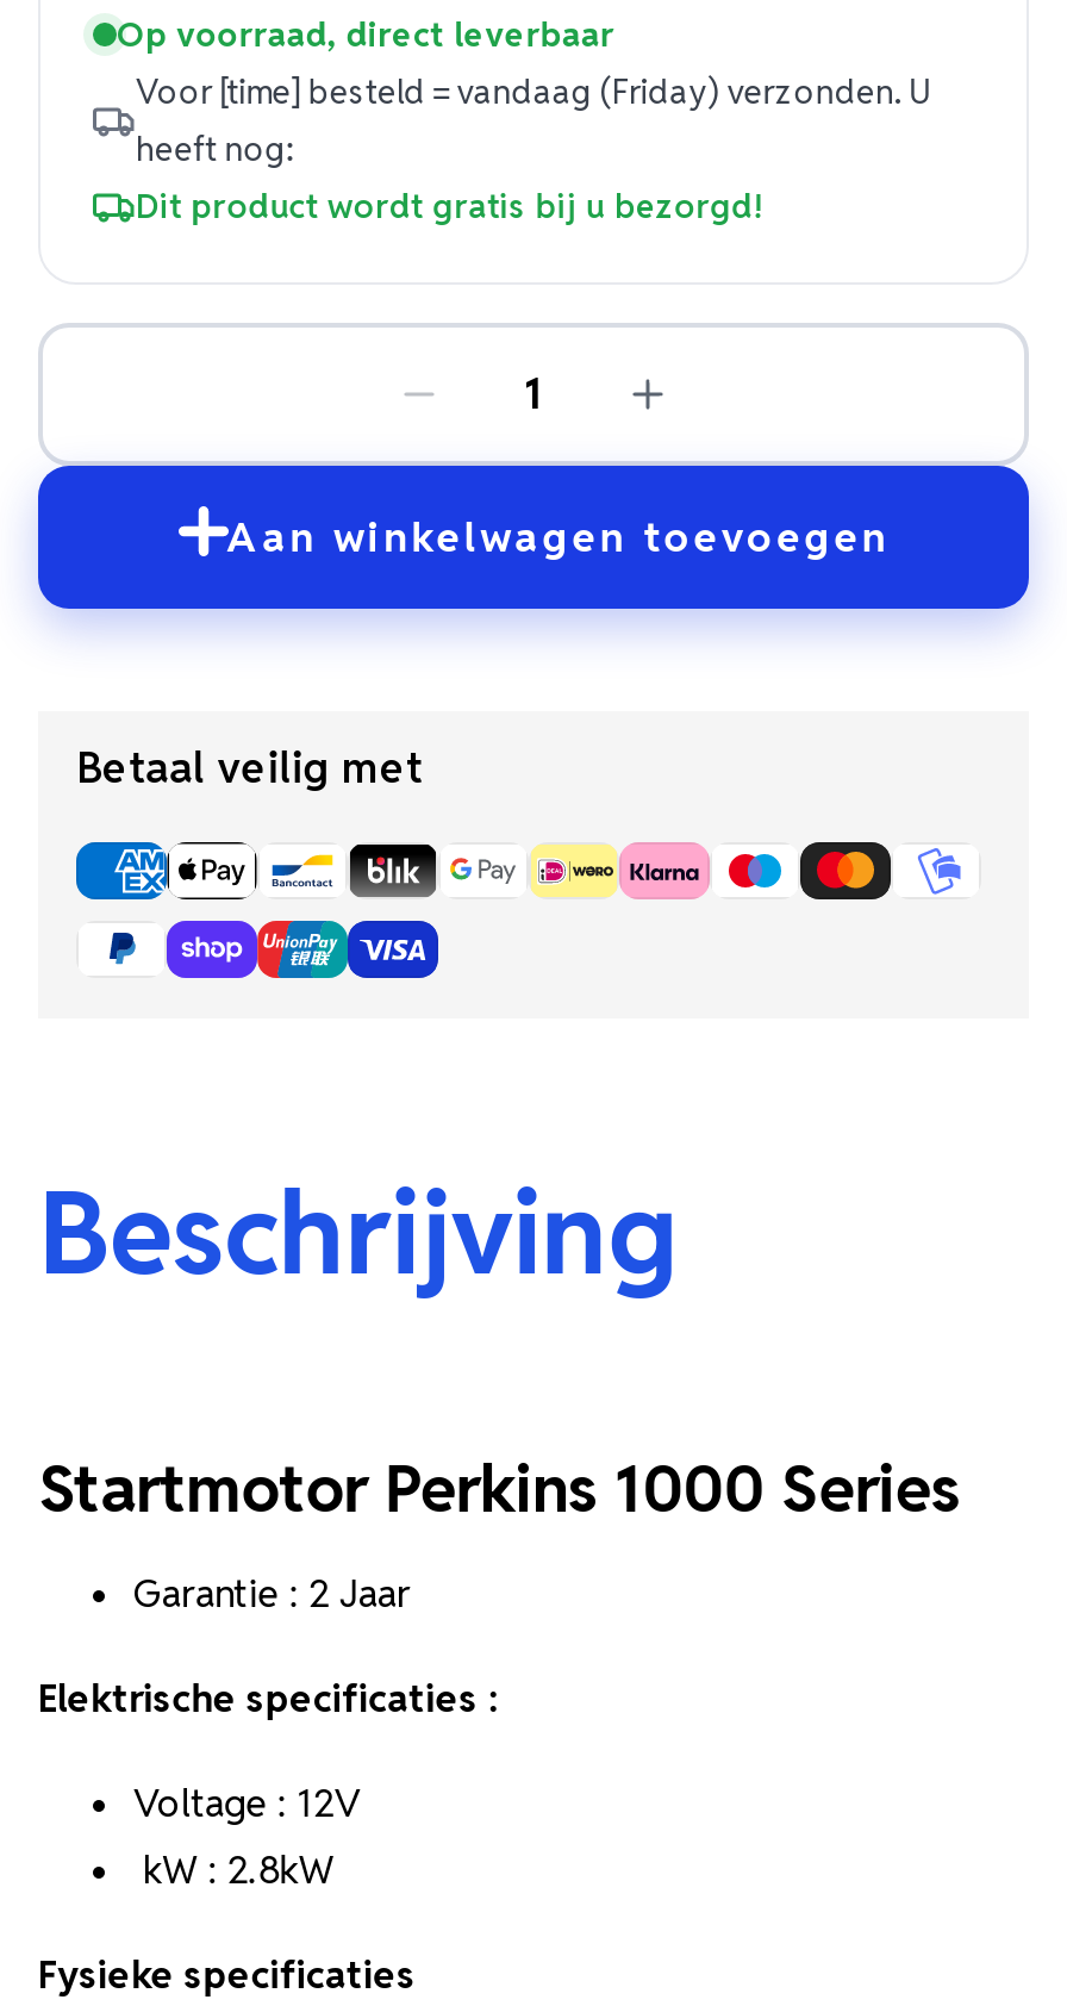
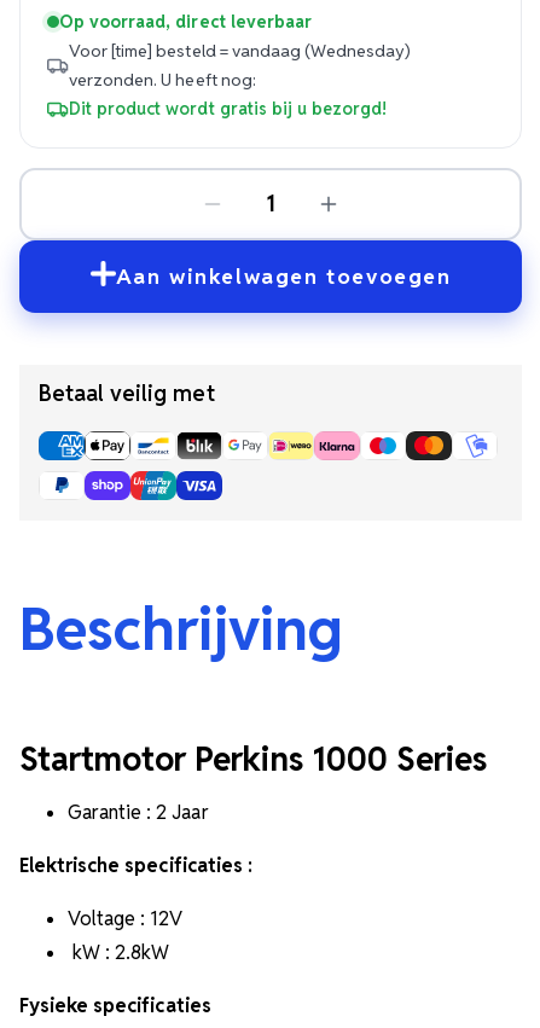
[136,69,931,169] Voor [time] besteld = vandaag (Friday) verzonden. U | heeft nog: -> [69,39,411,90] Voor [time] besteld = vandaag (Wednesday) | verzonden. U heeft nog:

